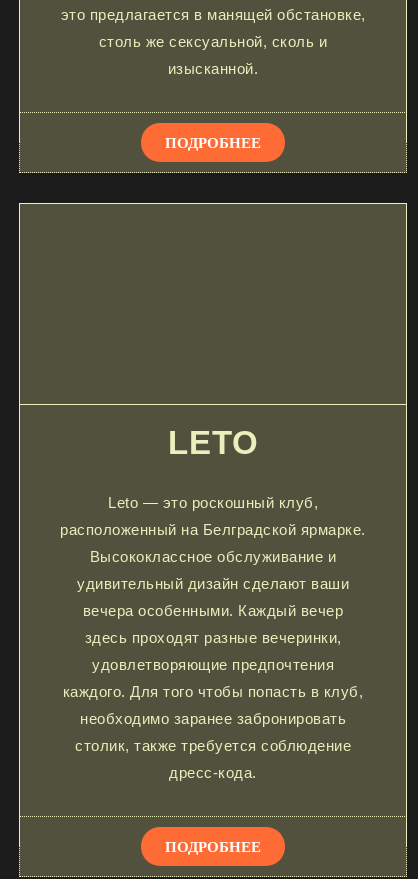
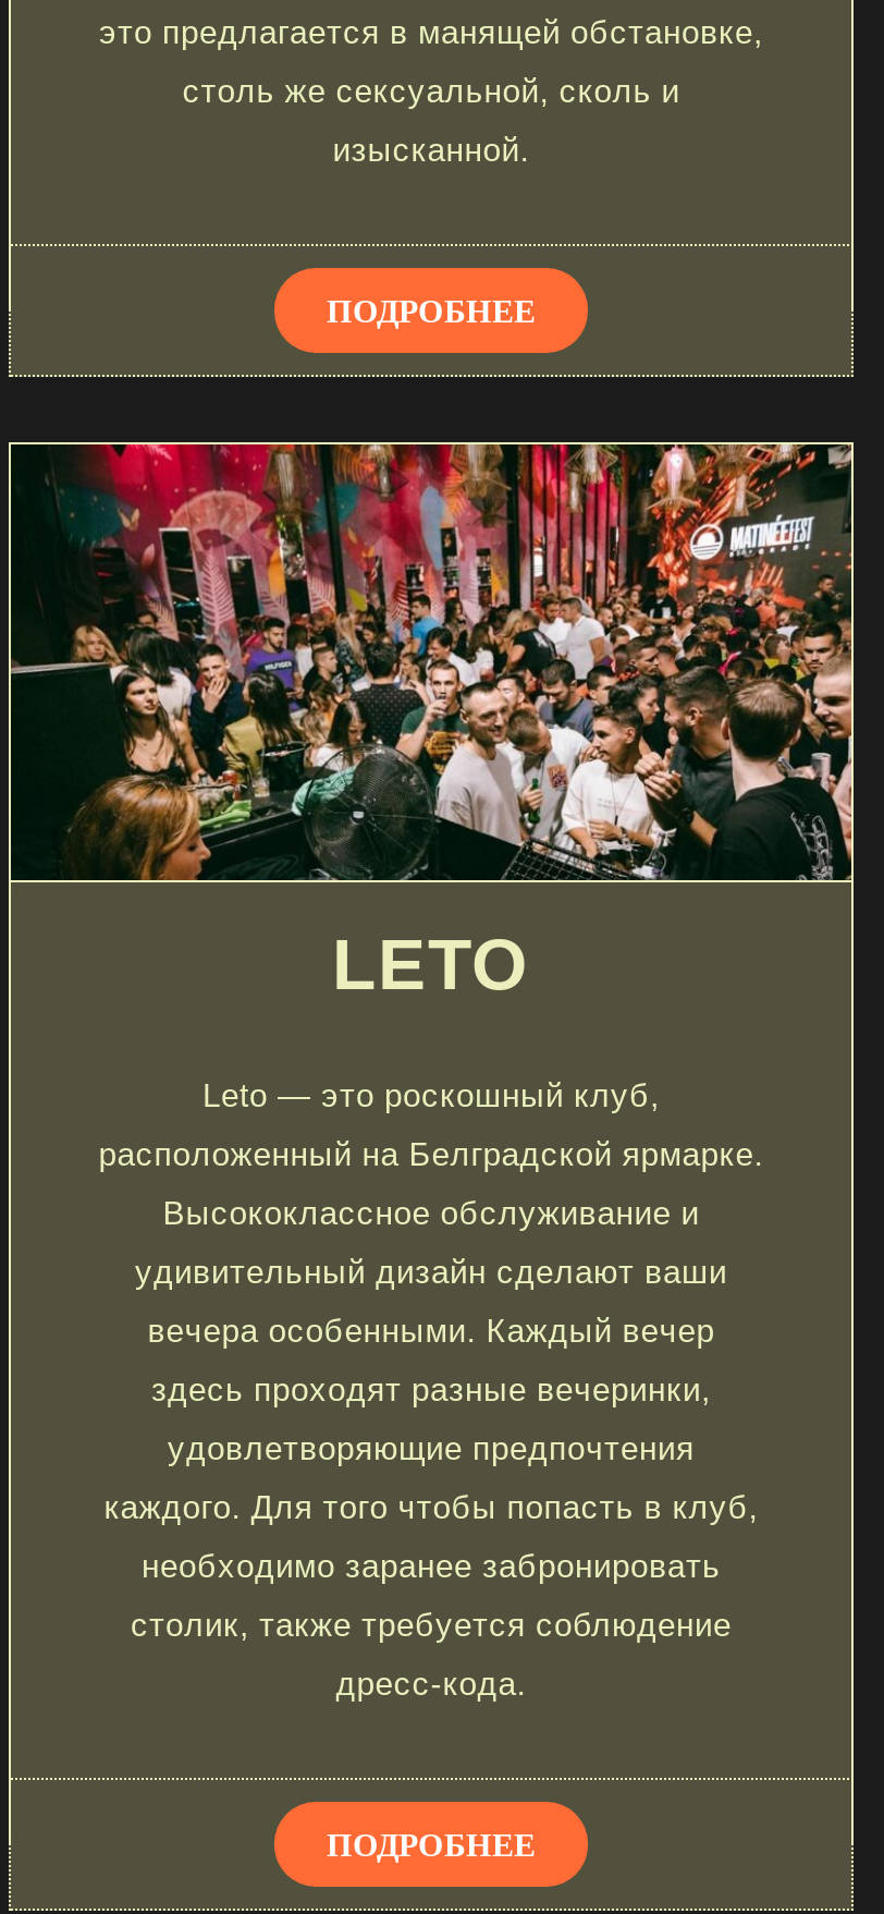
none -> [11,442,854,880] [image]

